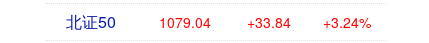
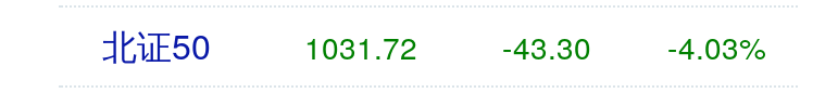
[159,12,211,32] 1079.04 -> [304,26,417,69] 1031.72
[247,12,291,32] +33.84 -> [502,26,591,69] -43.30
[323,12,371,32] +3.24% -> [667,26,765,69] -4.03%

